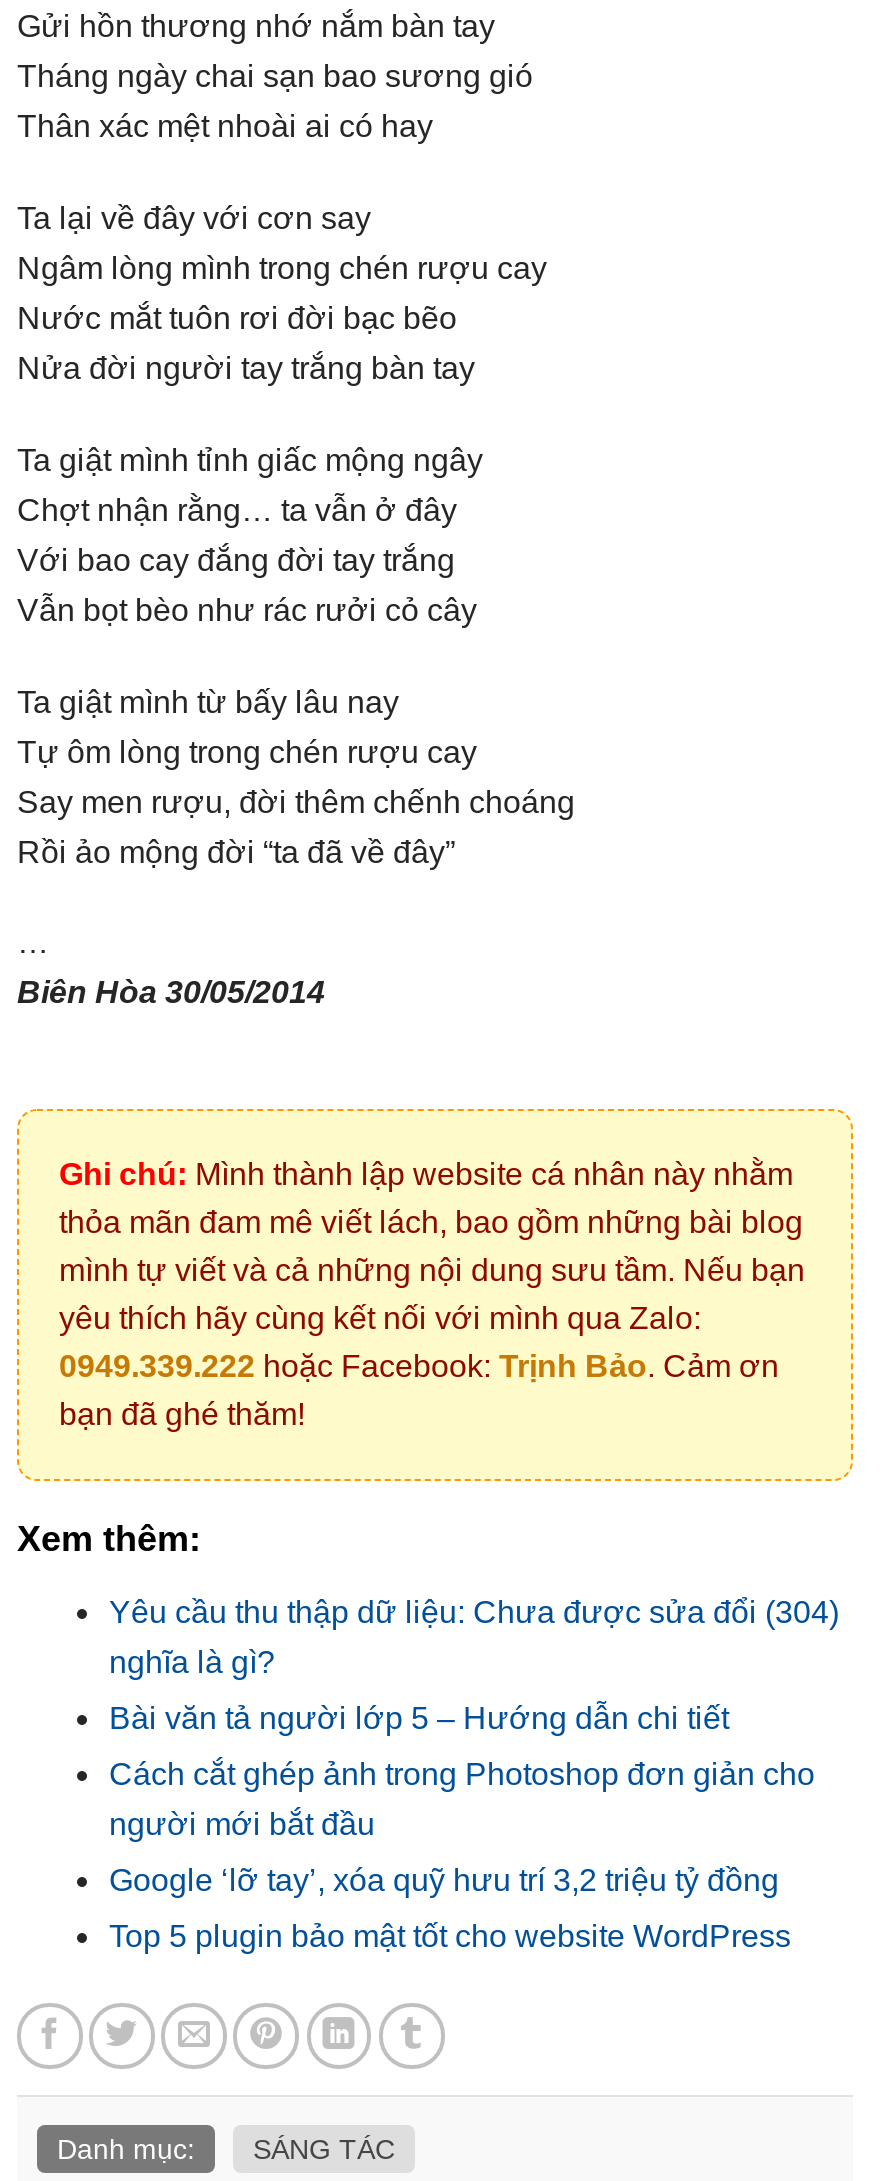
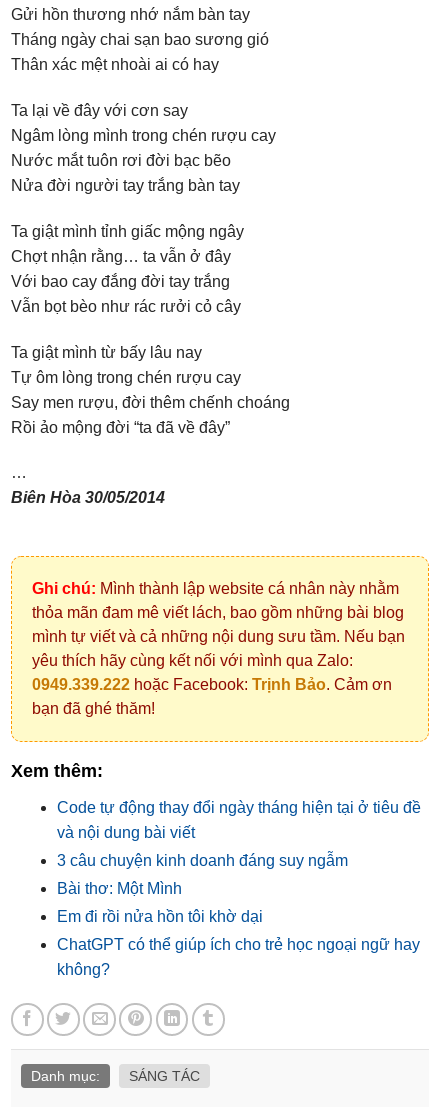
[109,1595,839,1629] Yêu cầu thu thập dữ liệu: Chưa được sửa đổi (304) -> [57,799,421,816] Code tự động thay đổi ngày tháng hiện tại ở tiêu đề
[109,1645,275,1679] nghĩa là gì? -> [57,824,195,841] và nội dung bài viết
[109,1701,729,1735] Bài văn tả người lớp 5 – Hướng dẫn chi tiết -> [57,852,348,869] 3 câu chuyện kinh doanh đáng suy ngẫm
[109,1757,815,1791] Cách cắt ghép ảnh trong Photoshop đơn giản cho -> [57,880,182,897] Bài thơ: Một Mình
[109,1807,375,1841] người mới bắt đầu -> [57,908,263,925] Em đi rồi nửa hồn tôi khờ dại
[109,1863,779,1897] Google ‘lỡ tay’, xóa quỹ hưu trí 3,2 triệu tỷ đồng -> [57,936,420,953] ChatGPT có thể giúp ích cho trẻ học ngoại ngữ hay
[109,1919,791,1953] Top 5 plugin bảo mật tốt cho website WordPress -> [57,961,110,978] không?

